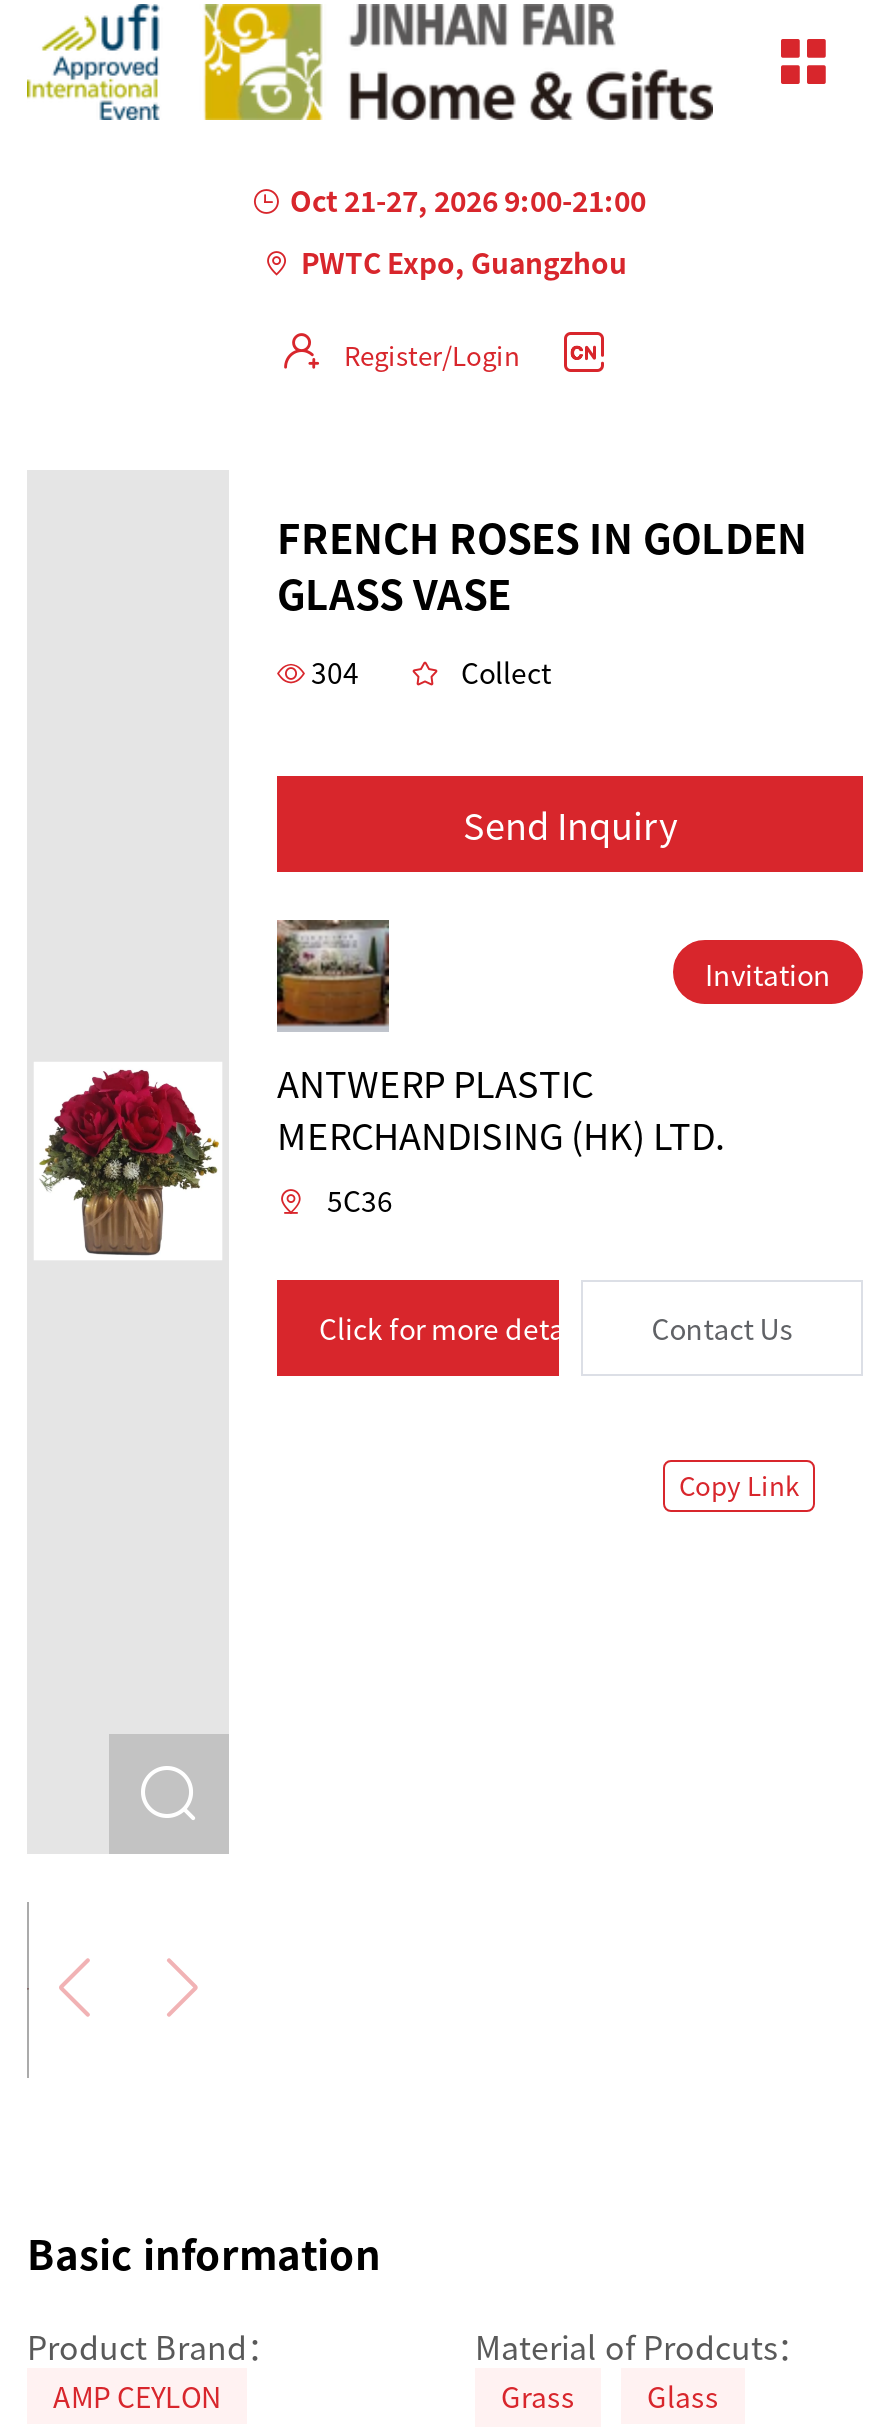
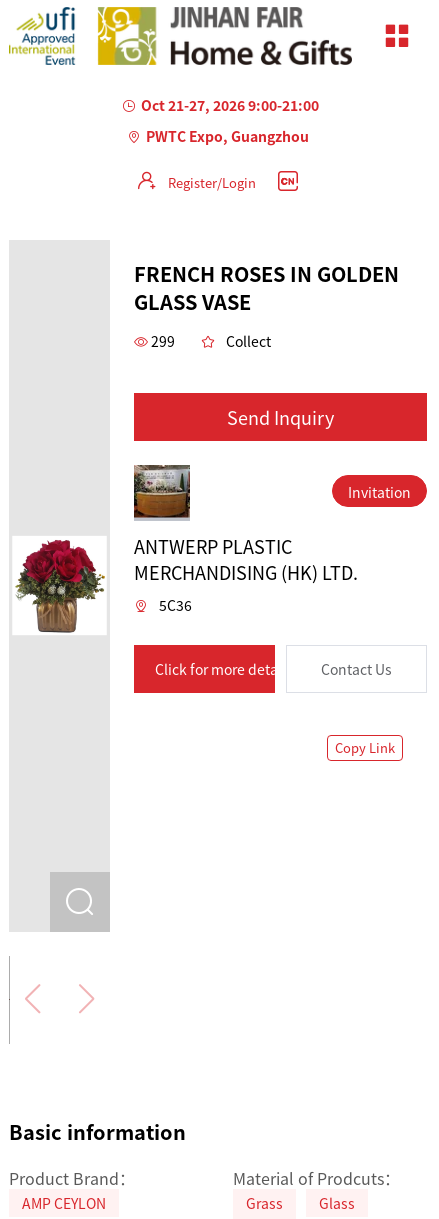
[311,651,359,691] 304 -> [151,330,175,350] 299

